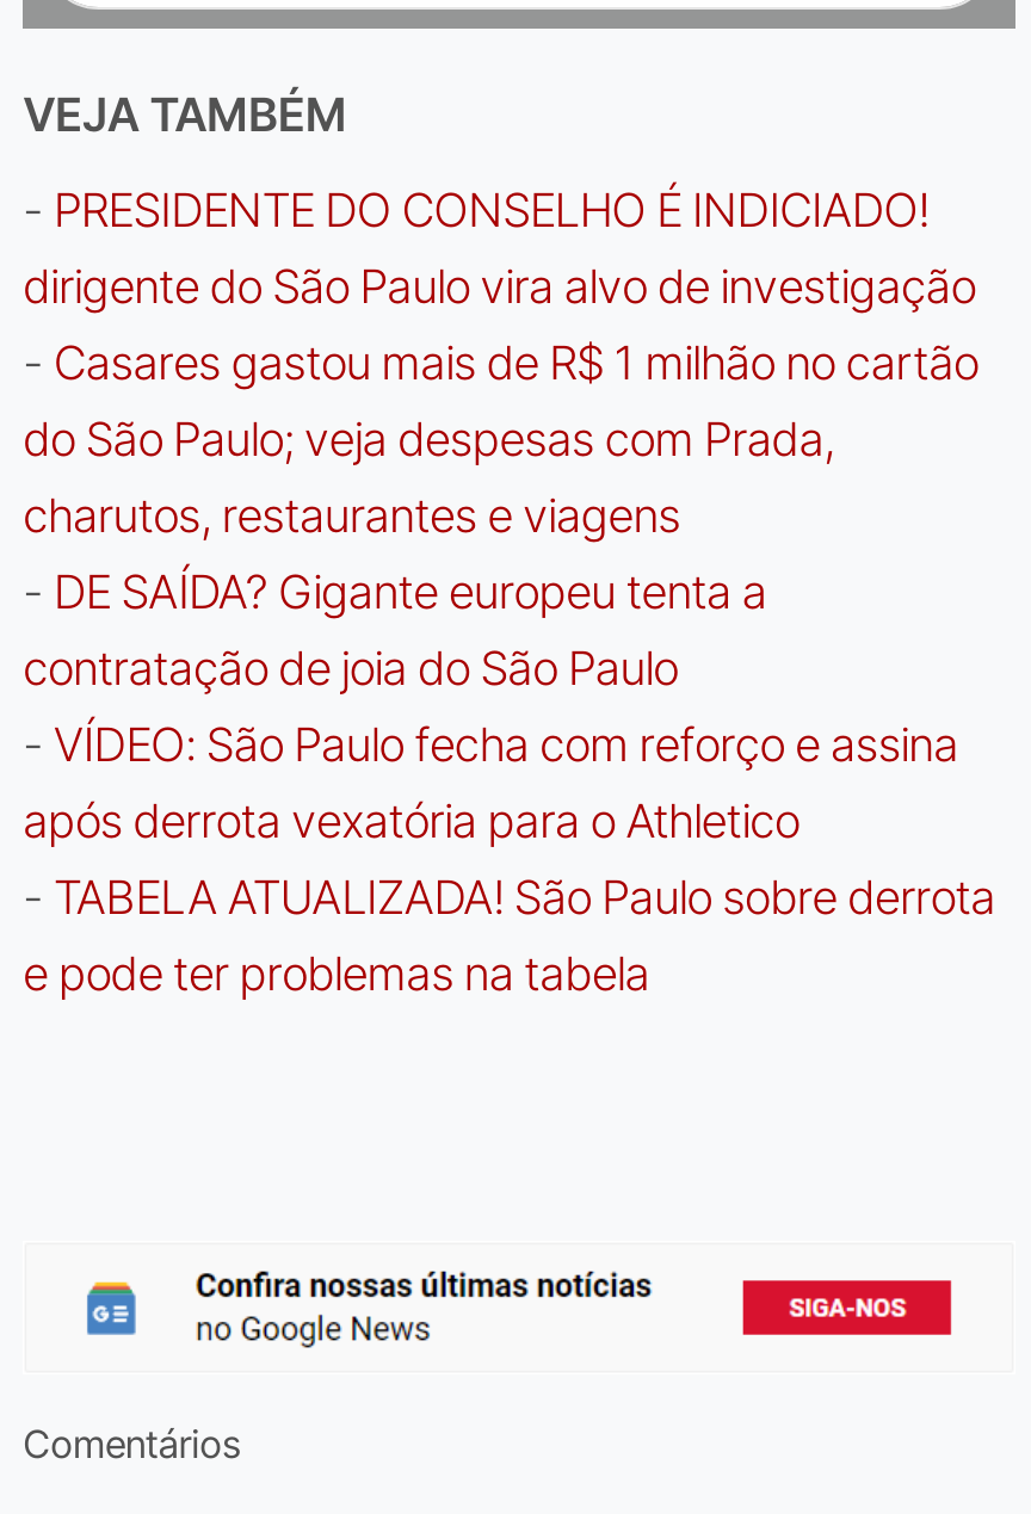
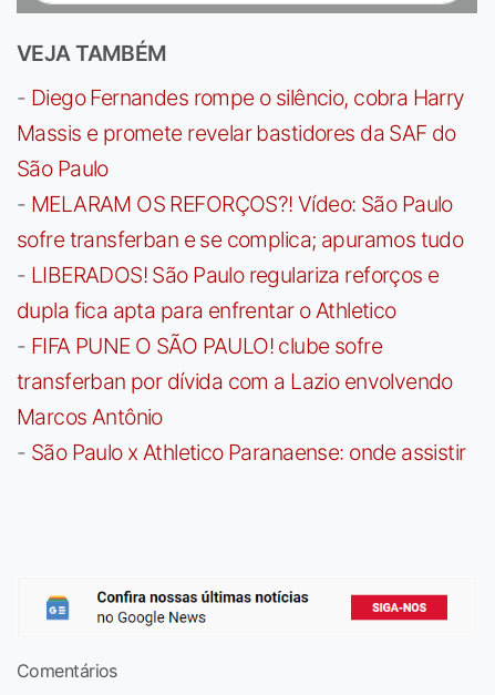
[23,182,995,1003] - PRESIDENTE DO CONSELHO É INDICIADO! | dirigente do São Paulo vira alvo de investigação | - Casares gastou mais de R$ 1 milhão no cartão | do São Paulo; veja despesas com Prada, | charutos, restaurantes e viagens | - DE SAÍDA? Gigante europeu tenta a | contratação de joia do São Paulo | - VÍDEO: São Paulo fecha com reforço e assina | após derrota vexatória para o Athletico | - TABELA ATUALIZADA! São Paulo sobre derrota | e pode ter problemas na tabela -> [17,85,466,466] - Diego Fernandes rompe o silêncio, cobra Harry | Massis e promete revelar bastidores da SAF do | São Paulo | - MELARAM OS REFORÇOS?! Vídeo: São Paulo | sofre transferban e se complica; apuramos tudo | - LIBERADOS! São Paulo regulariza reforços e | dupla fica apta para enfrentar o Athletico | - FIFA PUNE O SÃO PAULO! clube sofre | transferban por dívida com a Lazio envolvendo | Marcos Antônio | - São Paulo x Athletico Paranaense: onde assistir

